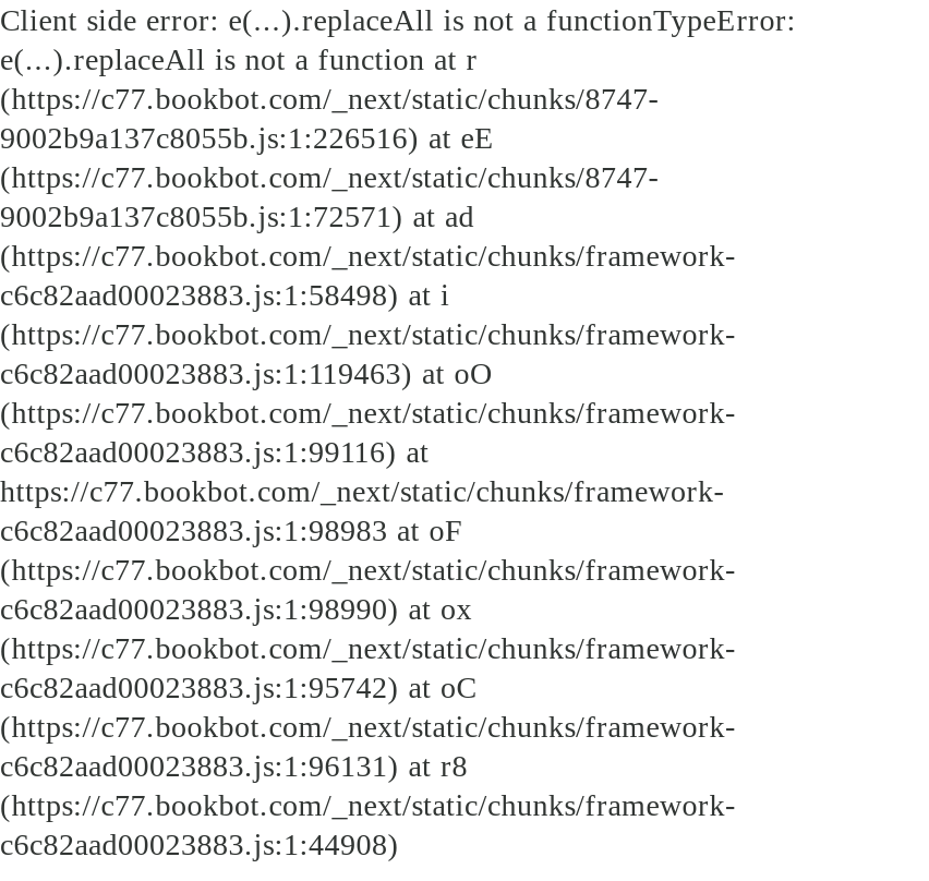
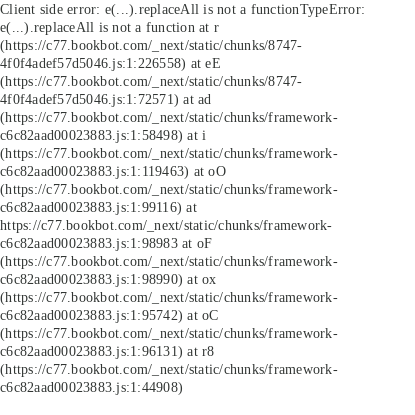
[0,120,495,155] 9002b9a137c8055b.js:1:226516) at eE -> [0,55,221,71] 4f0f4adef57d5046.js:1:226558) at eE
[0,198,474,233] 9002b9a137c8055b.js:1:72571) at ad -> [0,91,211,107] 4f0f4adef57d5046.js:1:72571) at ad

